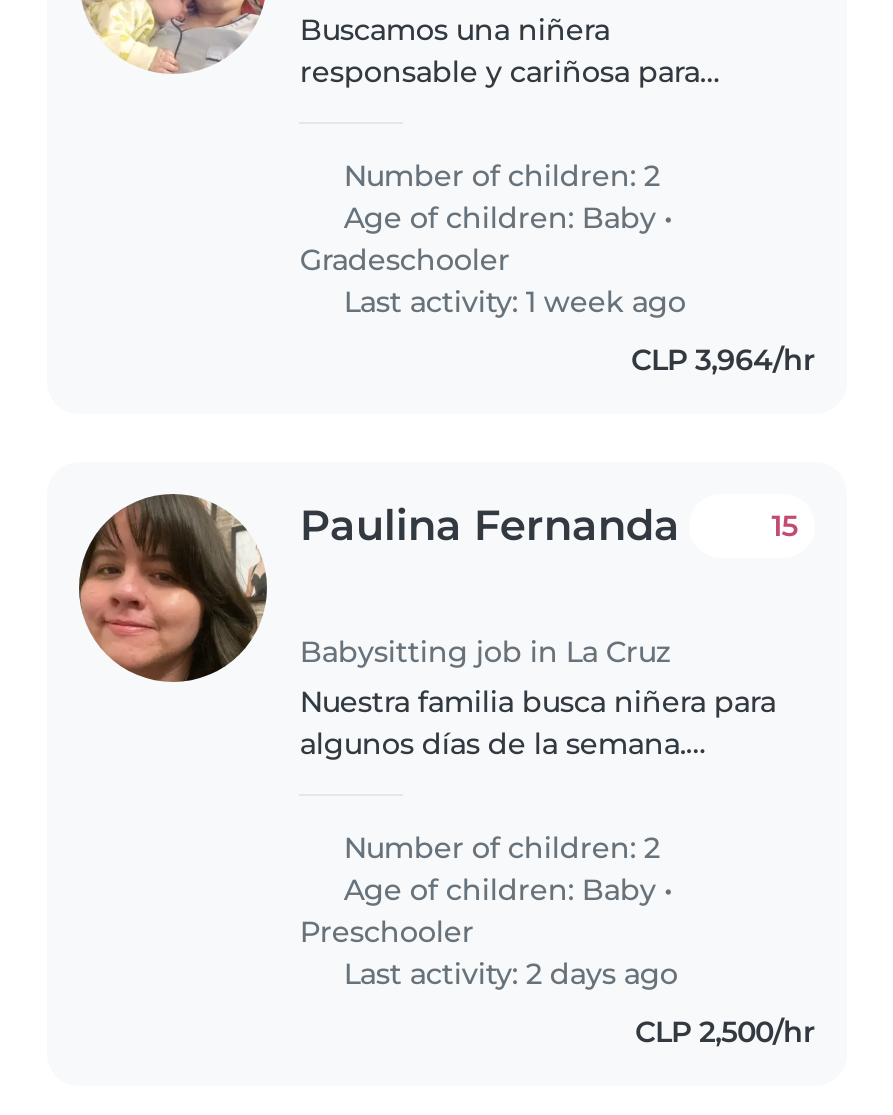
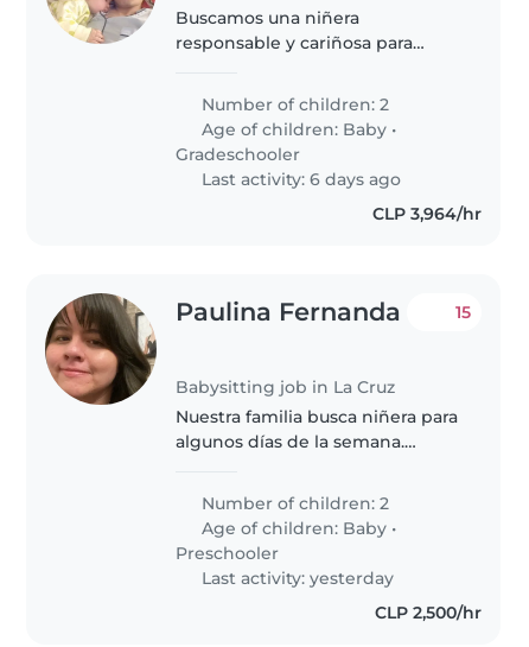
[336,284,686,320] Last activity: 1 week ago -> [197,168,401,190] Last activity: 6 days ago
[336,955,678,991] Last activity: 2 days ago -> [197,567,394,588] Last activity: yesterday

